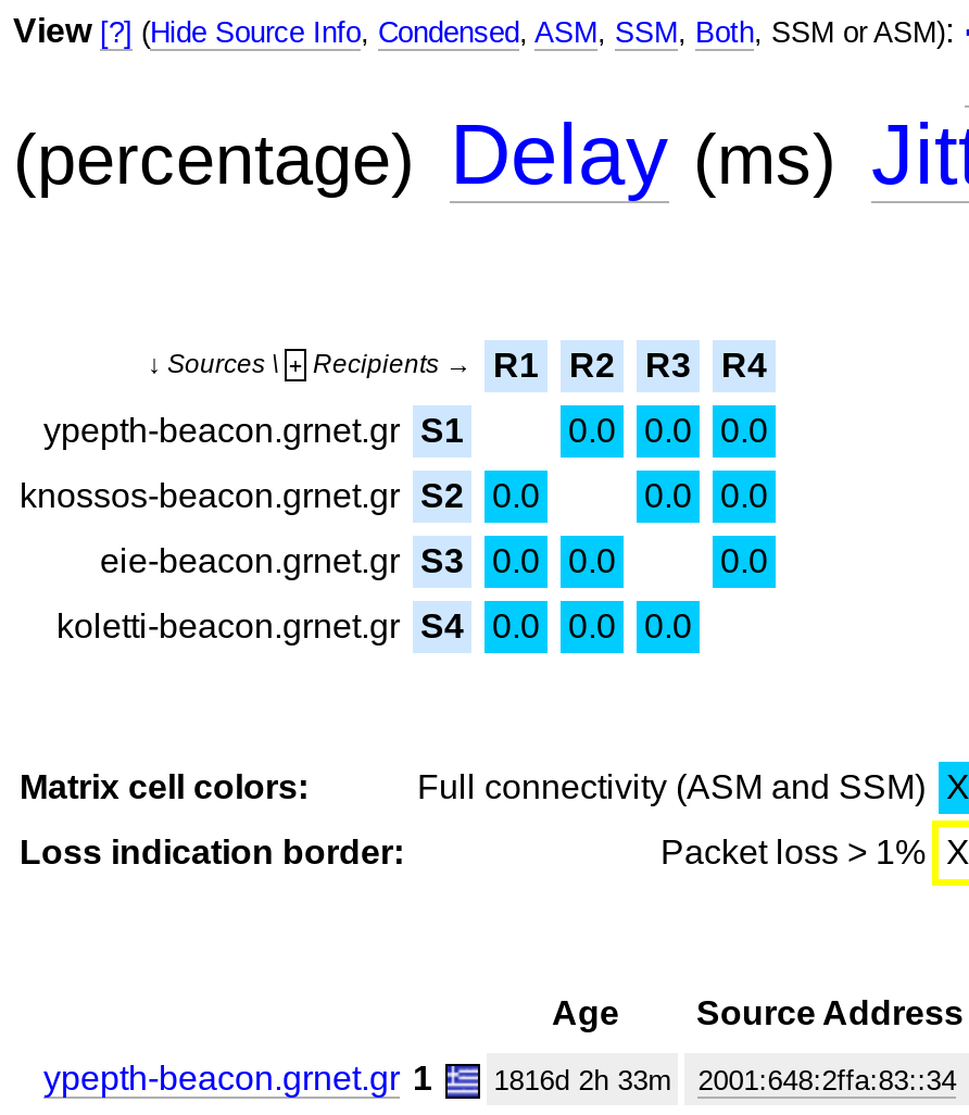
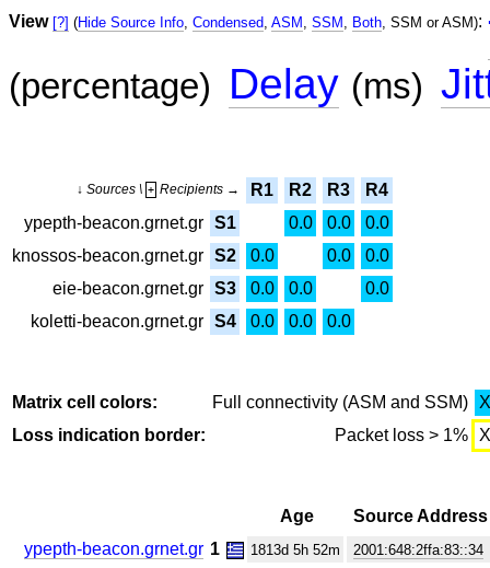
[43,1060,956,1097] ypepth-beacon.grnet.gr 1 1816d 2h 33m 2001:648:2ffa:83::34 -> [24,540,484,558] ypepth-beacon.grnet.gr 1 1813d 5h 52m 2001:648:2ffa:83::34

